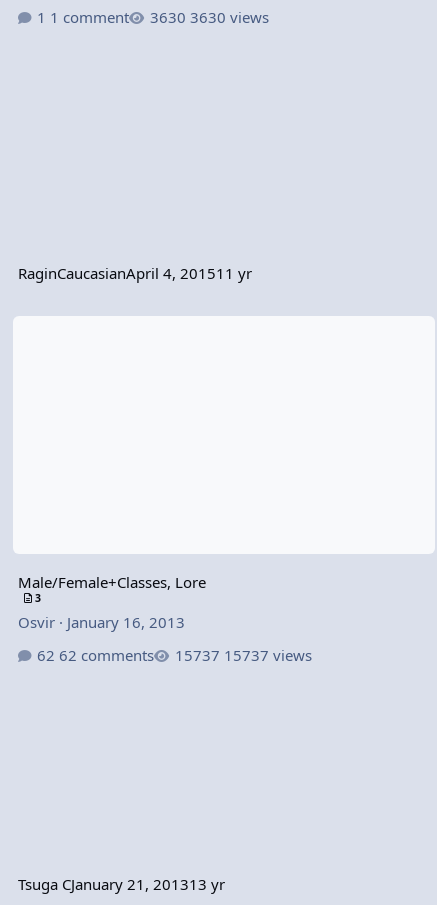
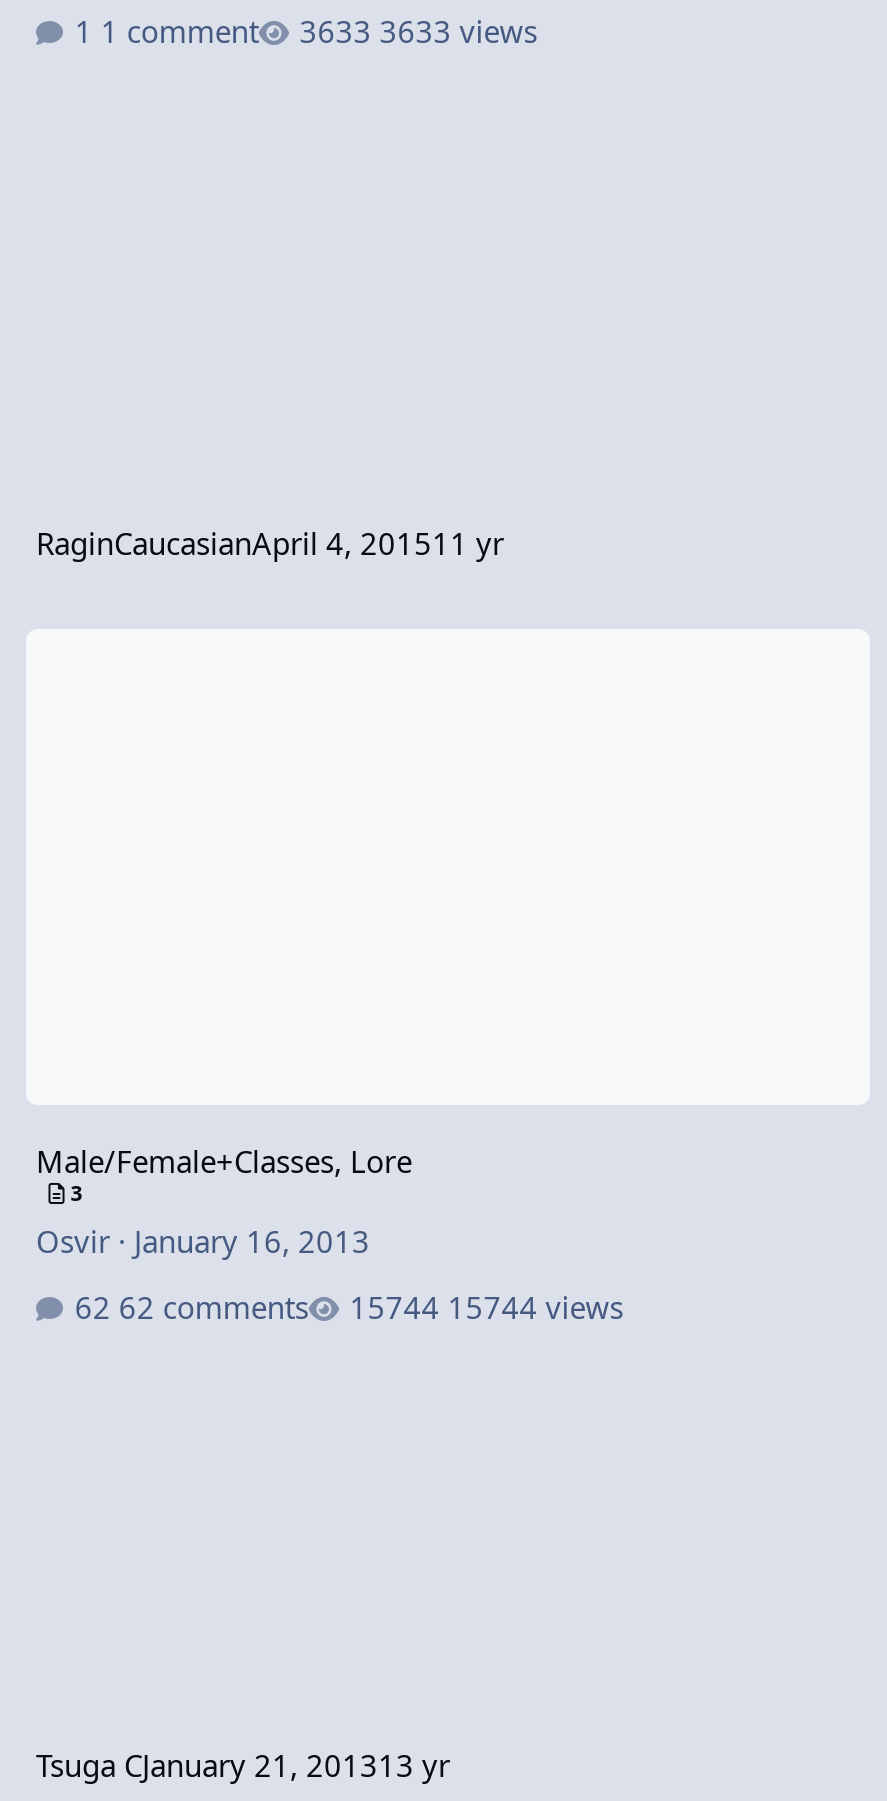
[190,7,269,27] 3630 views -> [380,11,538,51] 3633 views
[224,645,312,665] 15737 views -> [448,1287,624,1327] 15744 views

